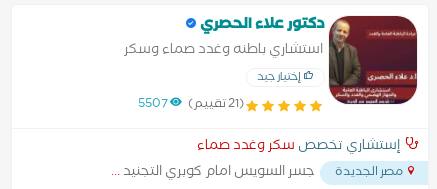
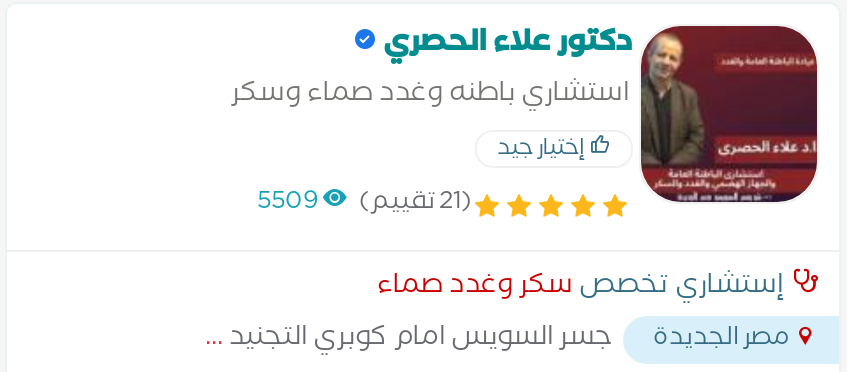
[138,94,168,117] 5507 -> [257,182,319,228] 5509

